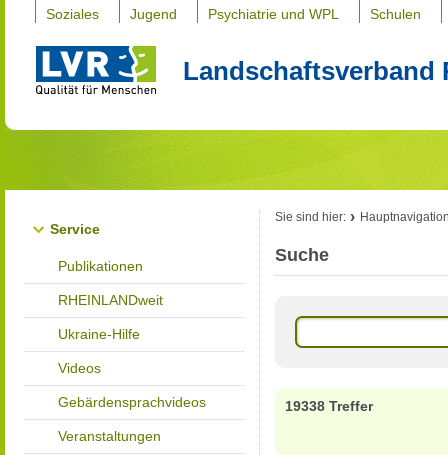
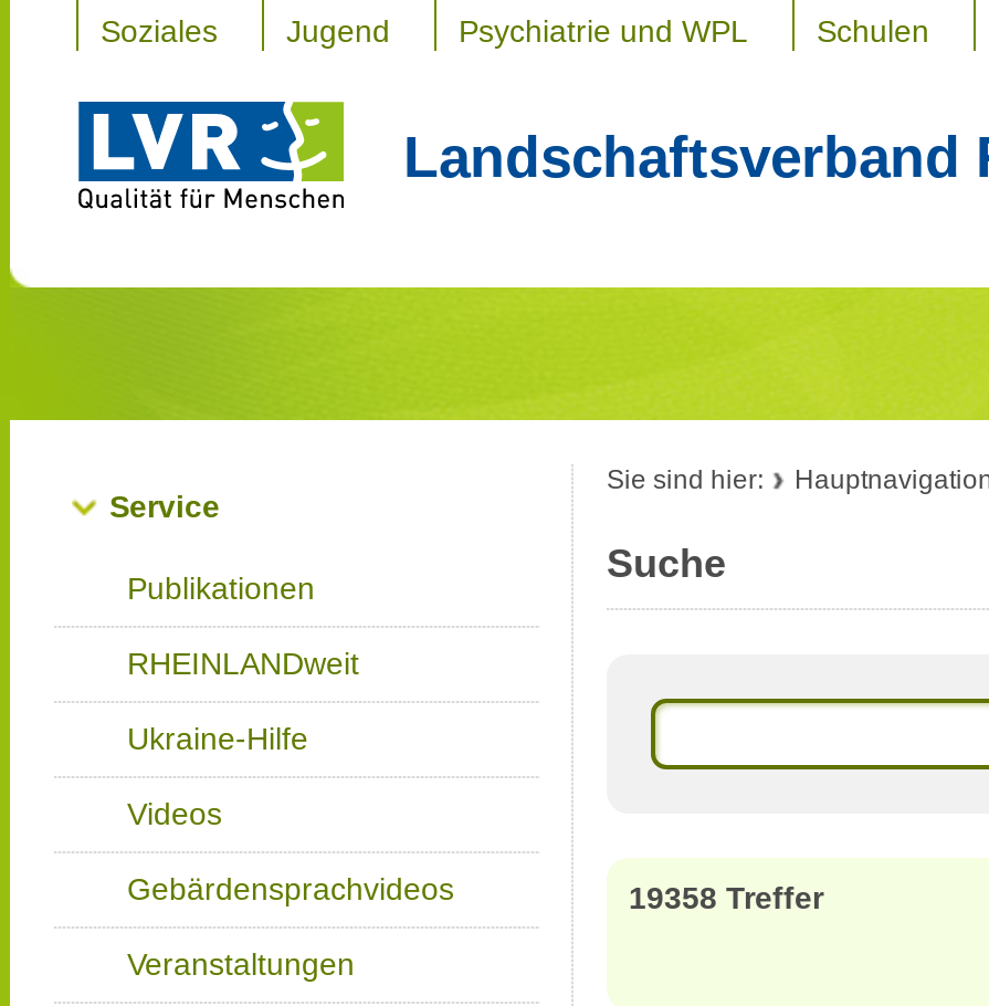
[285,398,373,414] 19338 Treffer -> [629,880,823,915] 19358 Treffer

